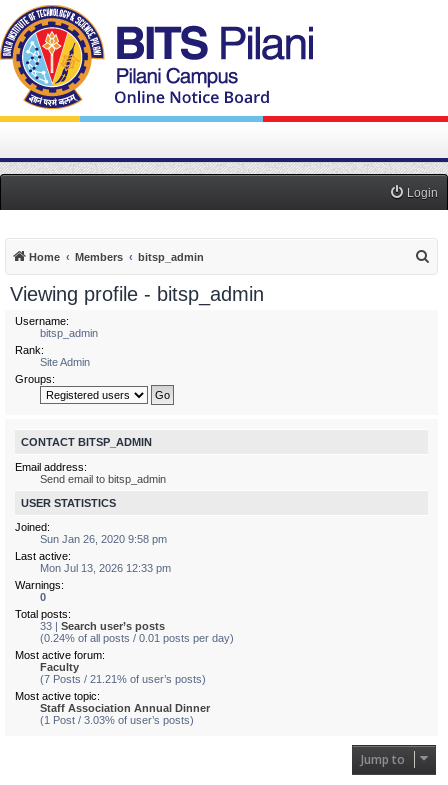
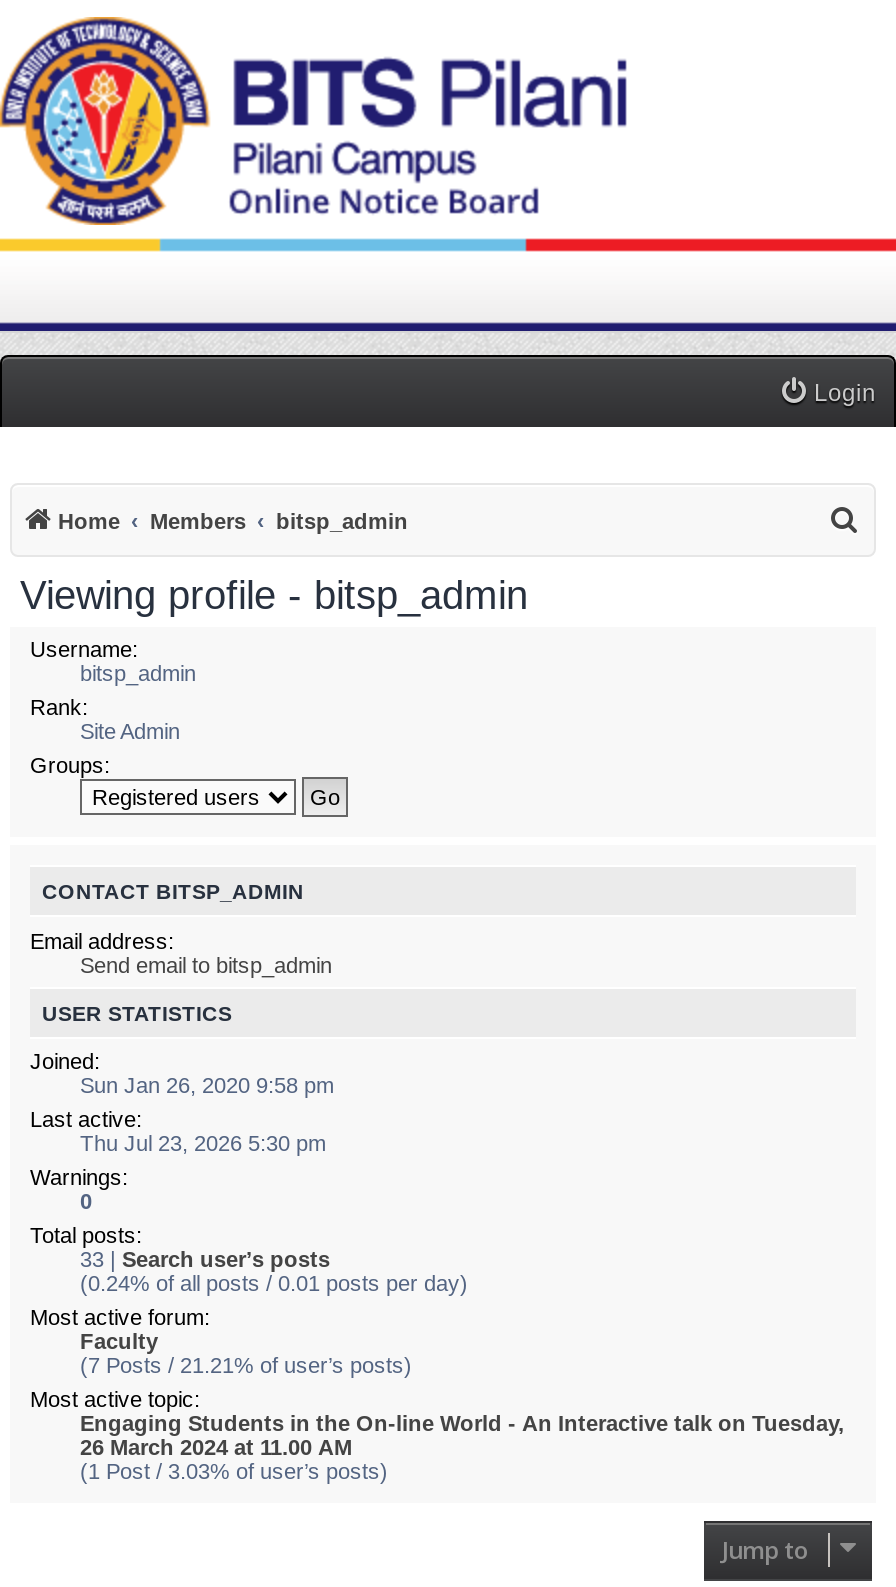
[40,562,171,574] Mon Jul 13, 2026 12:33 pm -> [80,1131,326,1155] Thu Jul 23, 2026 5:30 pm
[40,702,210,714] Staff Association Annual Dinner -> [80,1411,844,1459] Engaging Students in the On-line World - An Interactive talk on Tuesday, | 26 March 2024 at 11.00 AM

